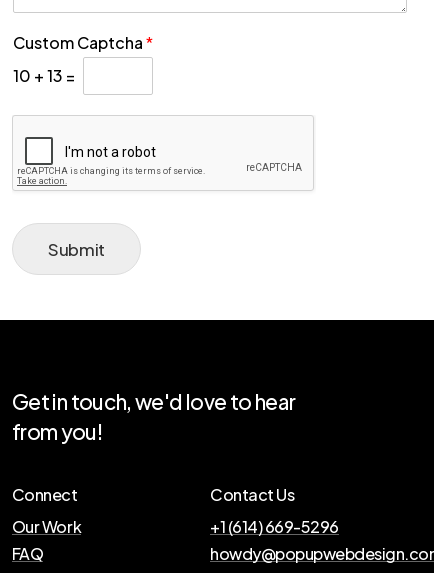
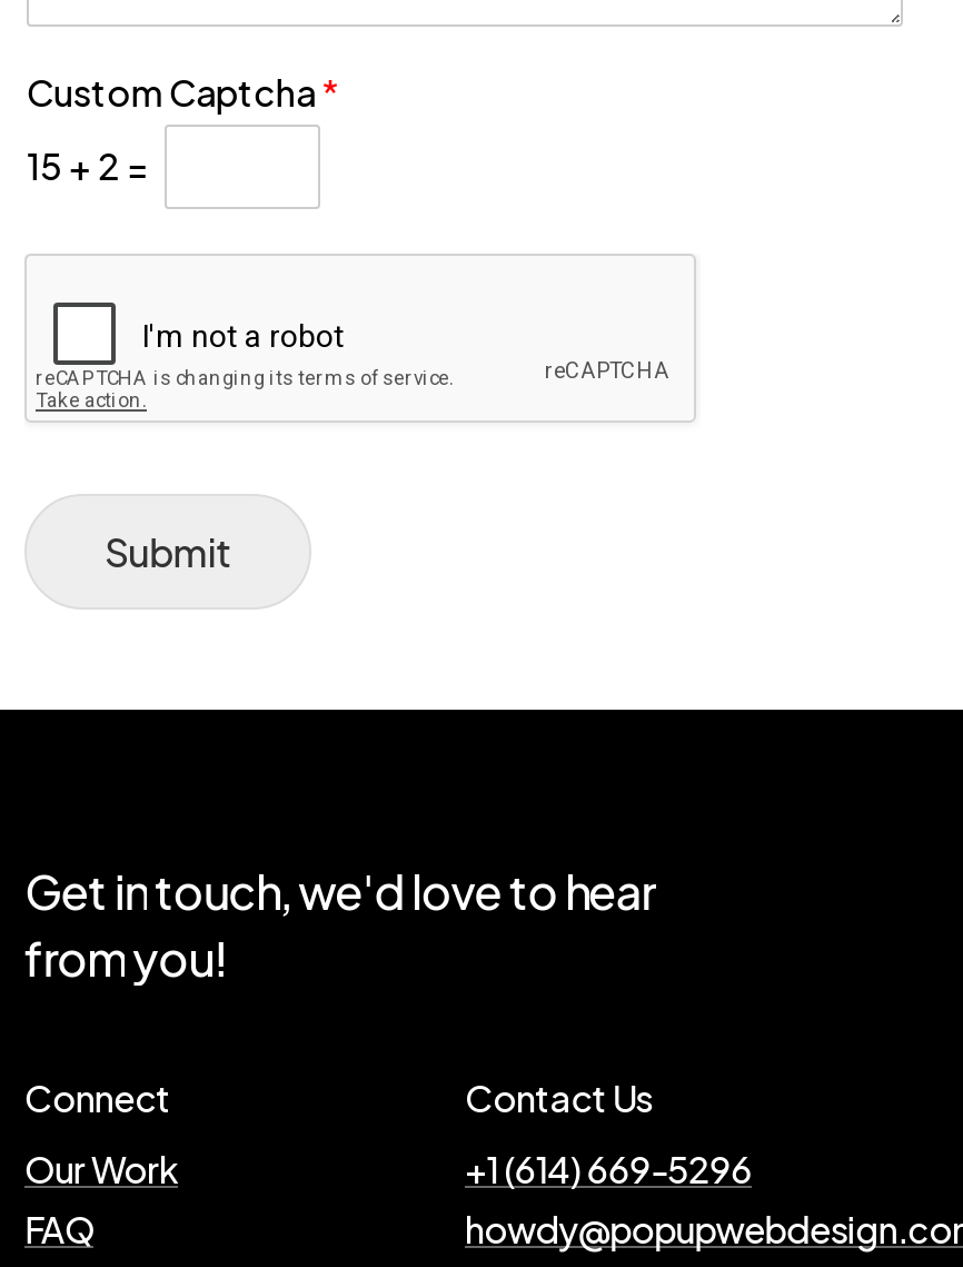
[13,65,75,86] 10 + 13 = -> [26,143,147,190] 15 + 2 =

